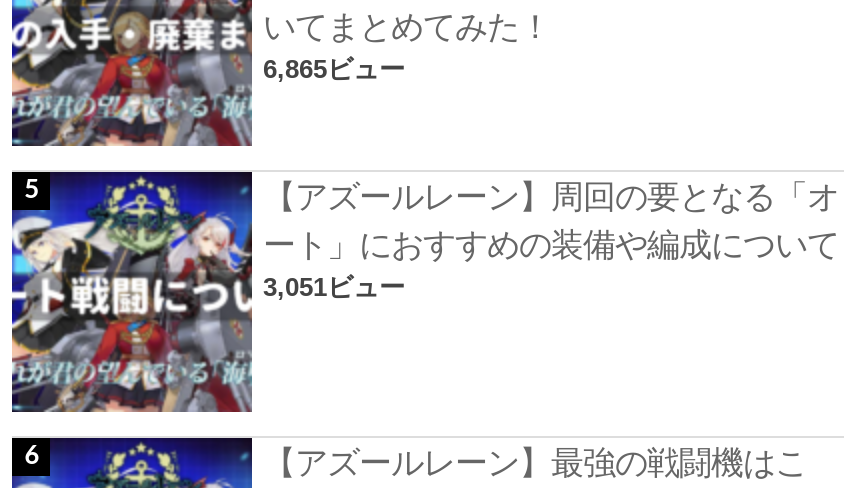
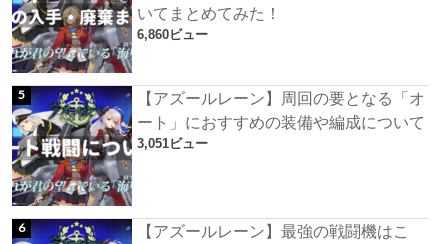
[263,53,405,83] 6,865ビュー -> [137,27,208,42] 6,860ビュー

